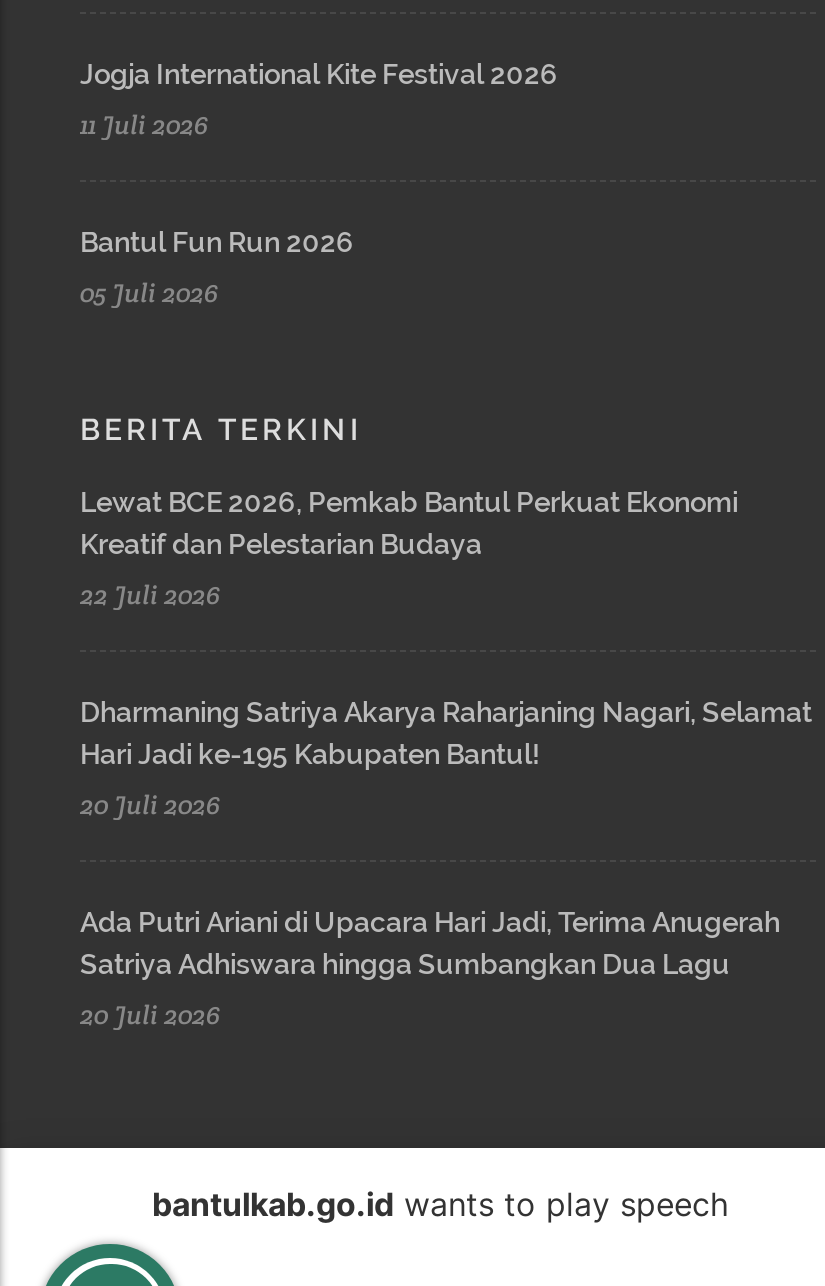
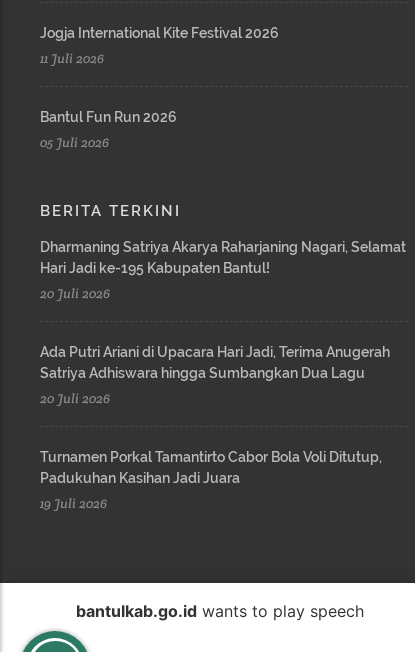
[80,487,738,613] Lewat BCE 2026, Pemkab Bantul Perkuat Ekonomi | Kreatif dan Pelestarian Budaya | 22 Juli 2026 -> none
moved [80,697,812,1033] -> [40,239,406,407]: Dharmaning Satriya Akarya Raharjaning Nagari, Selamat | Hari Jadi ke-195 Kabupaten Bantul! | 20 Juli 2026 | Ada Putri Ariani di Upacara Hari Jadi, Terima Anugerah | Satriya Adhiswara hingga Sumbangkan Dua Lagu | 20 Juli 2026
none -> [40,449,382,512] Turnamen Porkal Tamantirto Cabor Bola Voli Ditutup, | Padukuhan Kasihan Jadi Juara | 19 Juli 2026

